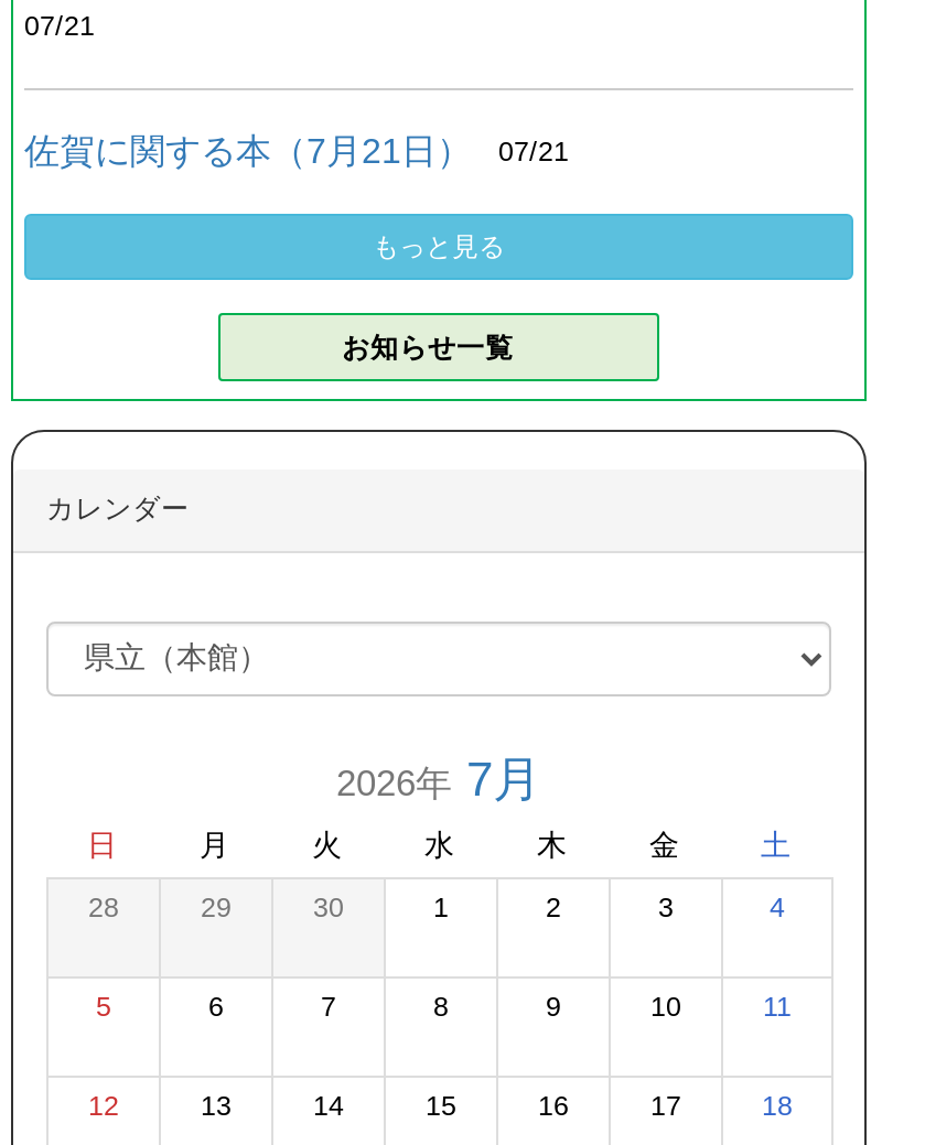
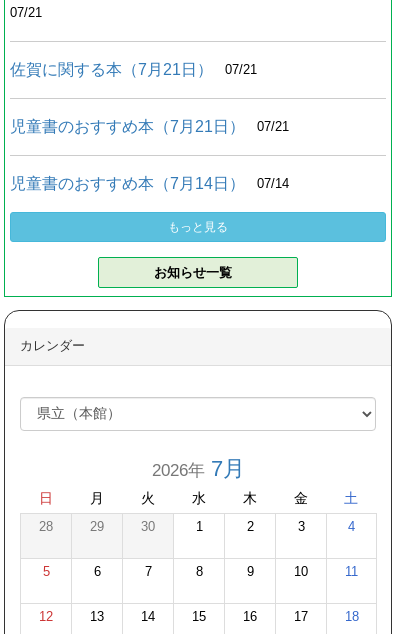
none -> [10,118,289,192] 児童書のおすすめ本（7月21日） | 07/21 | 児童書のおすすめ本（7月14日） | 07/14

